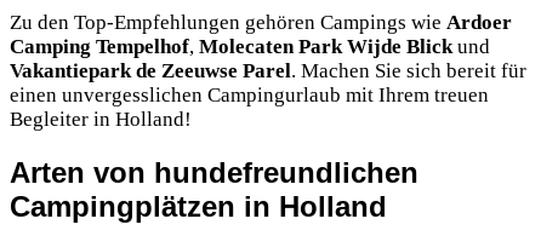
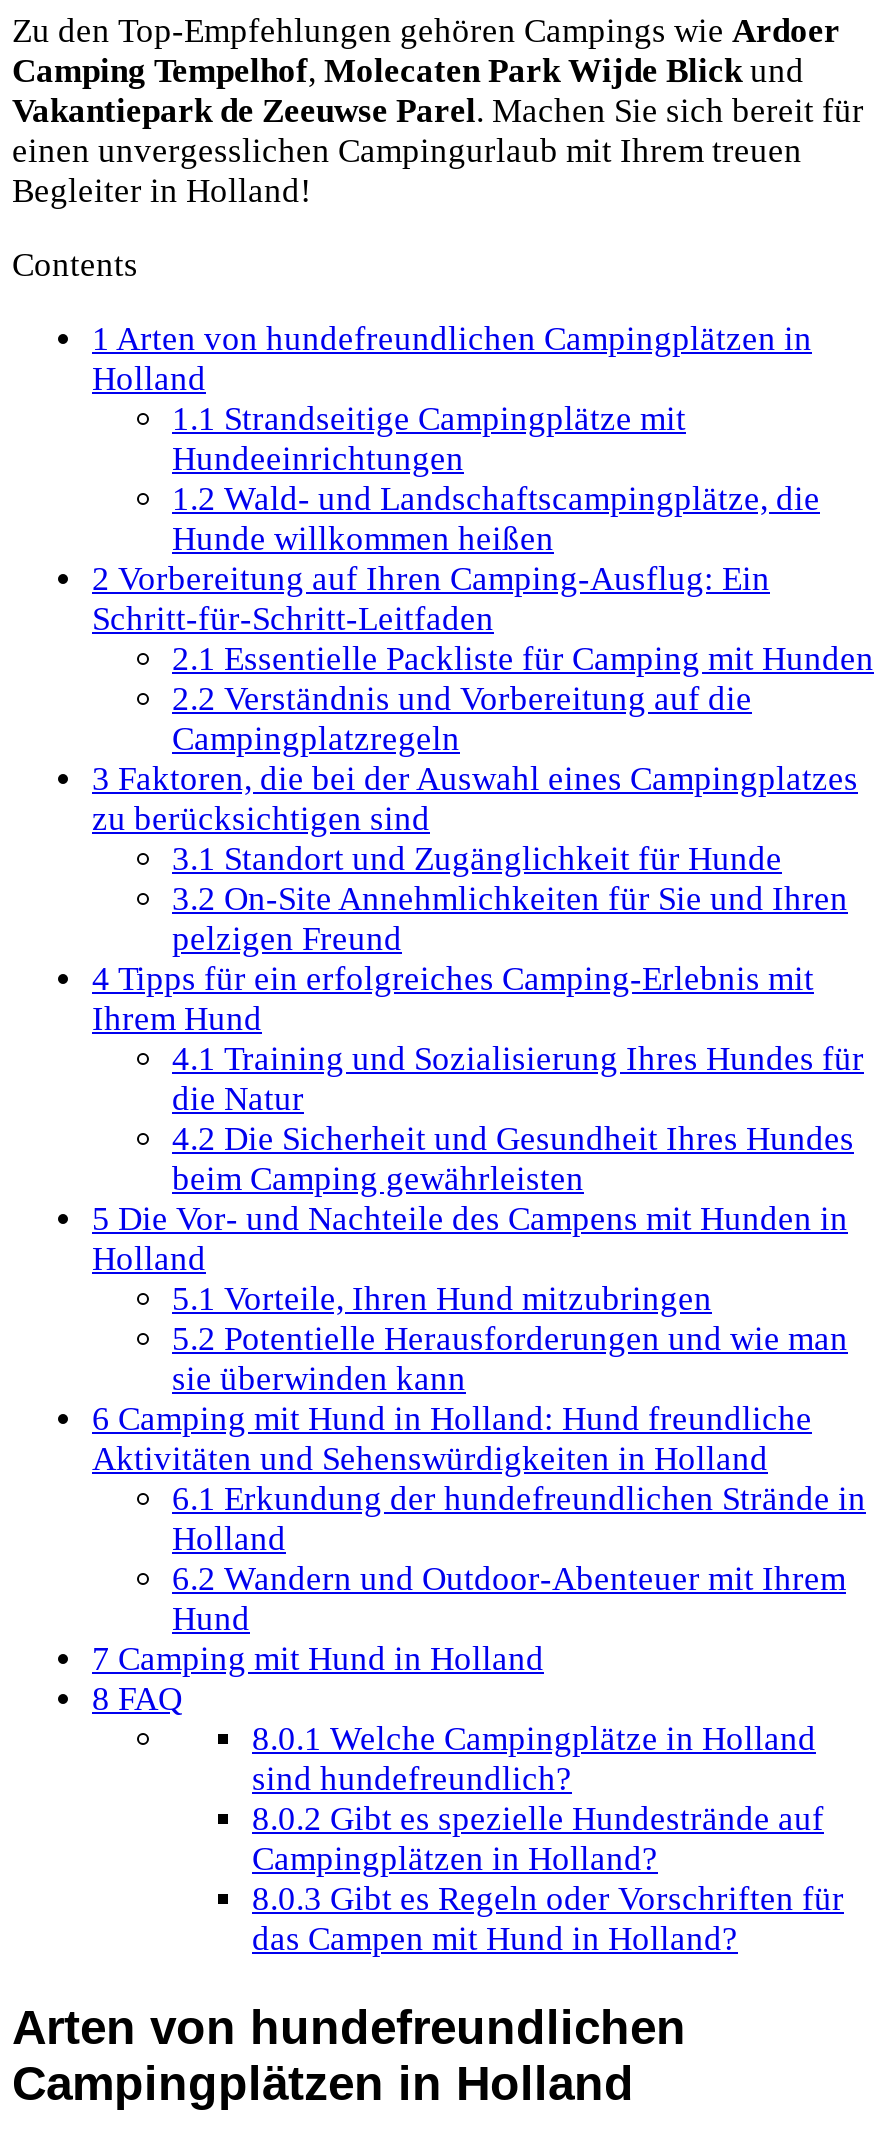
none -> [12,246,874,1958] Contents | 1 Arten von hundefreundlichen Campingplätzen in | Holland | 1.1 Strandseitige Campingplätze mit | Hundeeinrichtungen | 1.2 Wald- und Landschaftscampingplätze, die | Hunde willkommen heißen | 2 Vorbereitung auf Ihren Camping-Ausflug: Ein | Schritt-für-Schritt-Leitfaden | 2.1 Essentielle Packliste für Camping mit Hunden | 2.2 Verständnis und Vorbereitung auf die | Campingplatzregeln | 3 Faktoren, die bei der Auswahl eines Campingplatzes | zu berücksichtigen sind | 3.1 Standort und Zugänglichkeit für Hunde | 3.2 On-Site Annehmlichkeiten für Sie und Ihren | pelzigen Freund | 4 Tipps für ein erfolgreiches Camping-Erlebnis mit | Ihrem Hund | 4.1 Training und Sozialisierung Ihres Hundes für | die Natur | 4.2 Die Sicherheit und Gesundheit Ihres Hundes | beim Camping gewährleisten | 5 Die Vor- und Nachteile des Campens mit Hunden in | Holland | 5.1 Vorteile, Ihren Hund mitzubringen | 5.2 Potentielle Herausforderungen und wie man | sie überwinden kann | 6 Camping mit Hund in Holland: Hund freundliche | Aktivitäten und Sehenswürdigkeiten in Holland | 6.1 Erkundung der hundefreundlichen Strände in | Holland | 6.2 Wandern und Outdoor-Abenteuer mit Ihrem | Hund | 7 Camping mit Hund in Holland | 8 FAQ | 8.0.1 Welche Campingplätze in Holland | sind hundefreundlich? | 8.0.2 Gibt es spezielle Hundestrände auf | Campingplätzen in Holland? | 8.0.3 Gibt es Regeln oder Vorschriften für | das Campen mit Hund in Holland?

